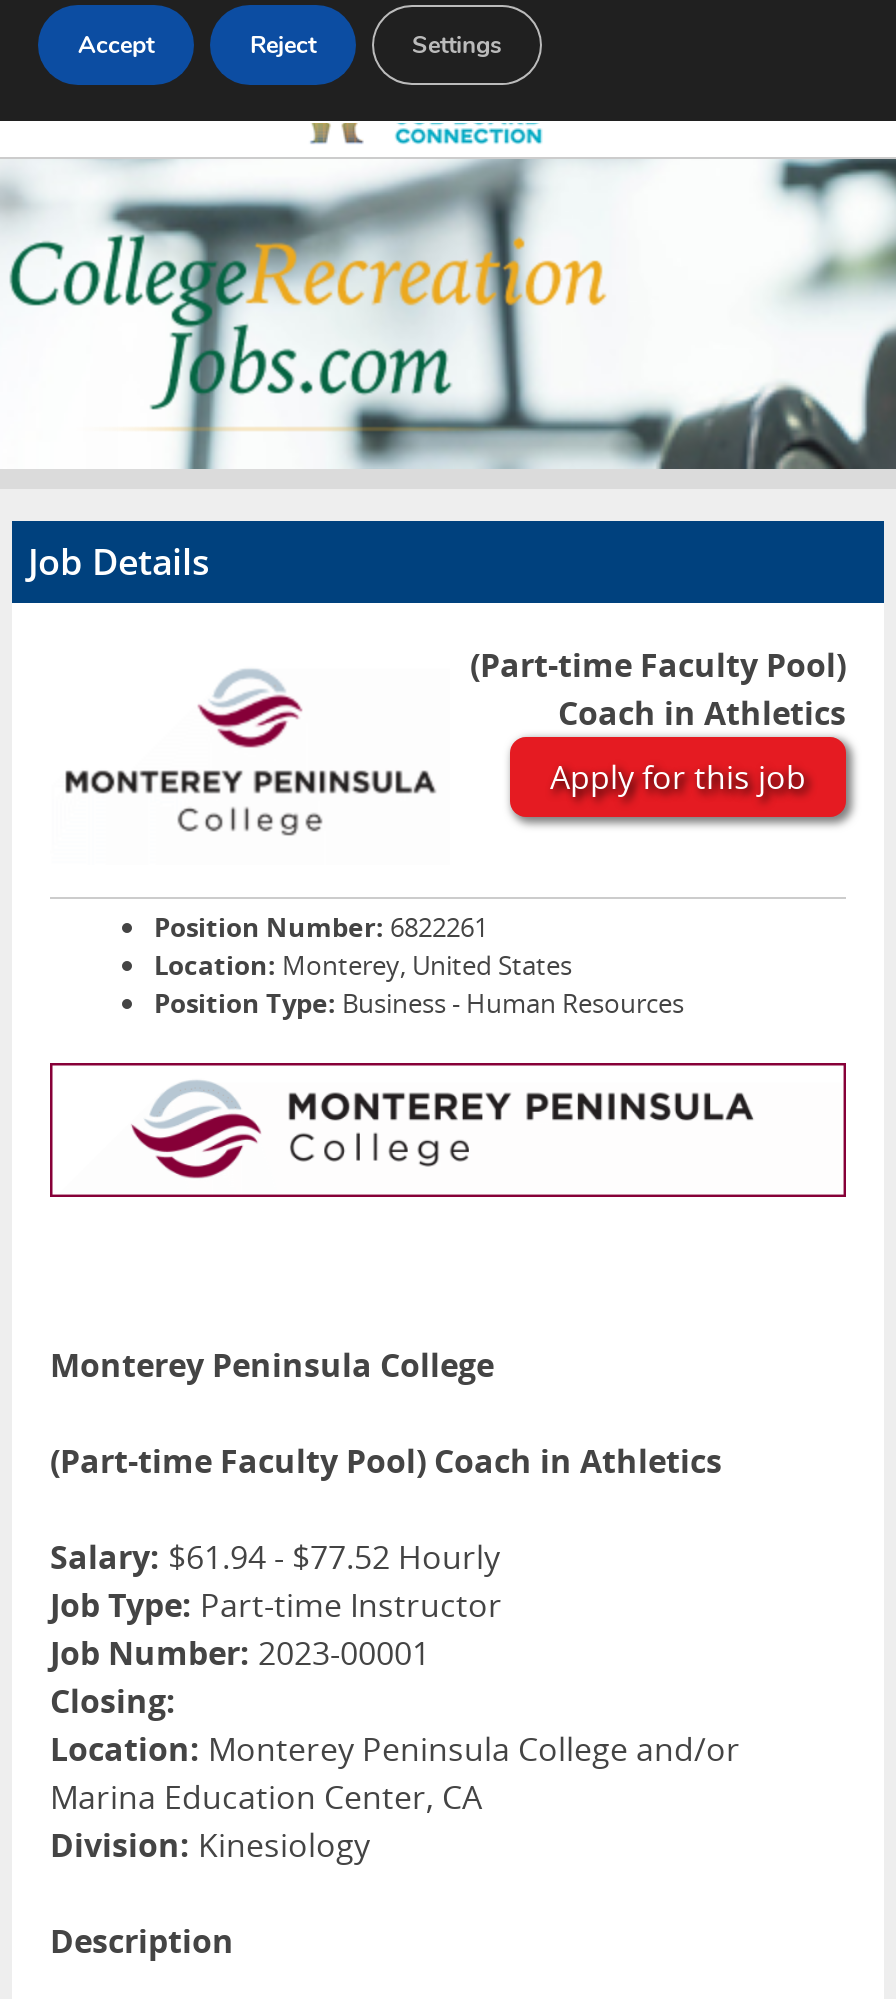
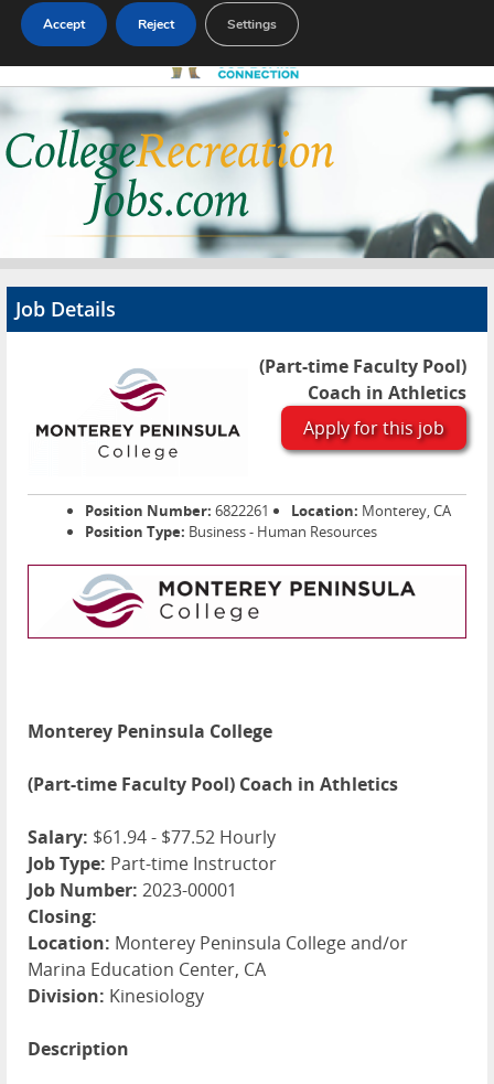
[154,947,572,983] Location: Monterey, United States -> [291,501,451,520] Location: Monterey, CA

